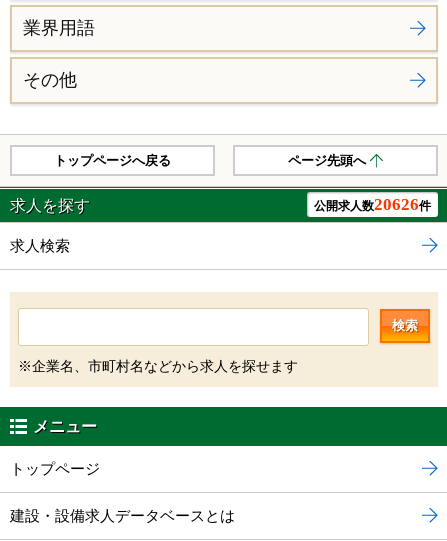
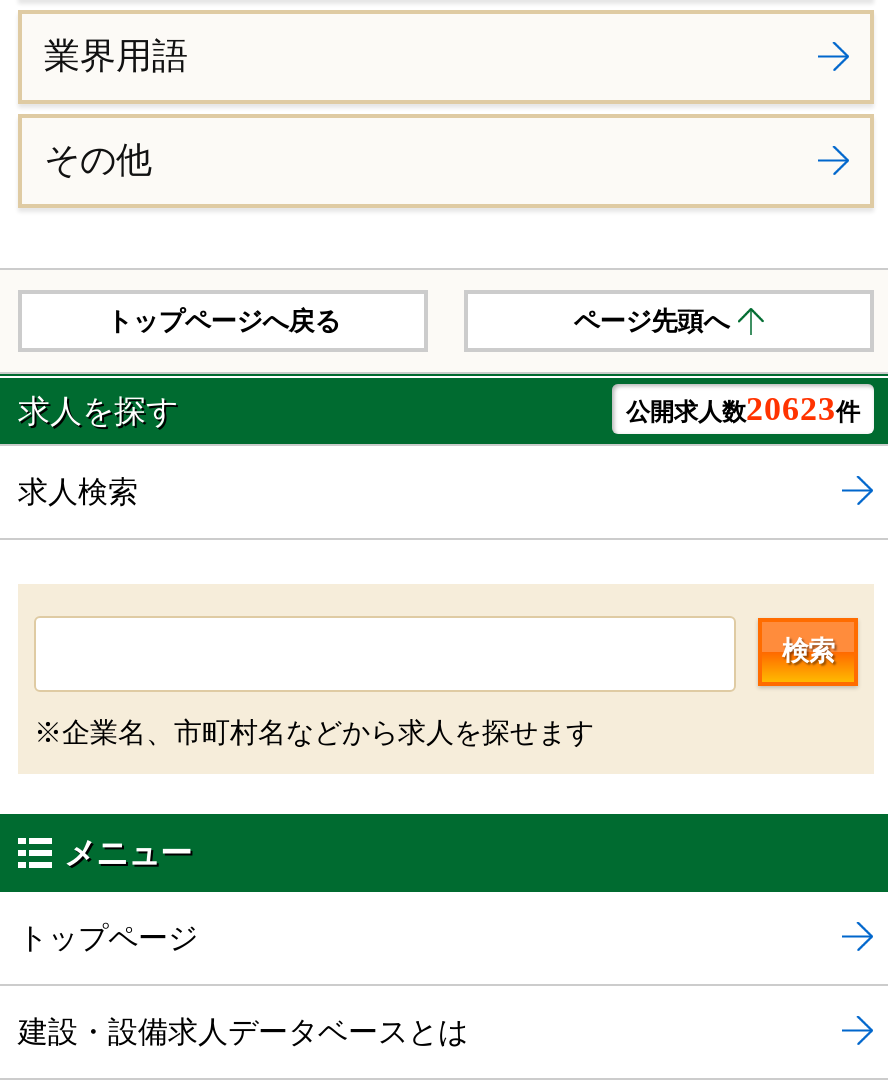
[314,195,431,214] 公開求人数20626件 -> [626,390,860,428] 公開求人数20623件

